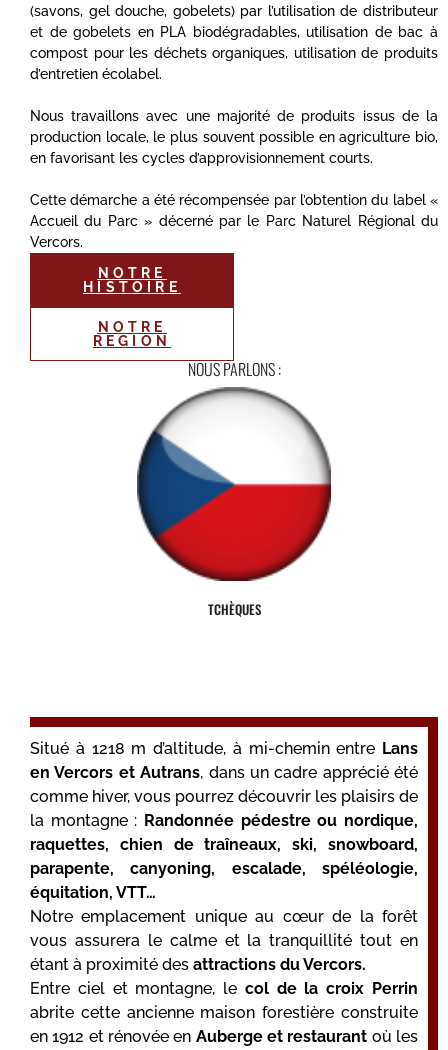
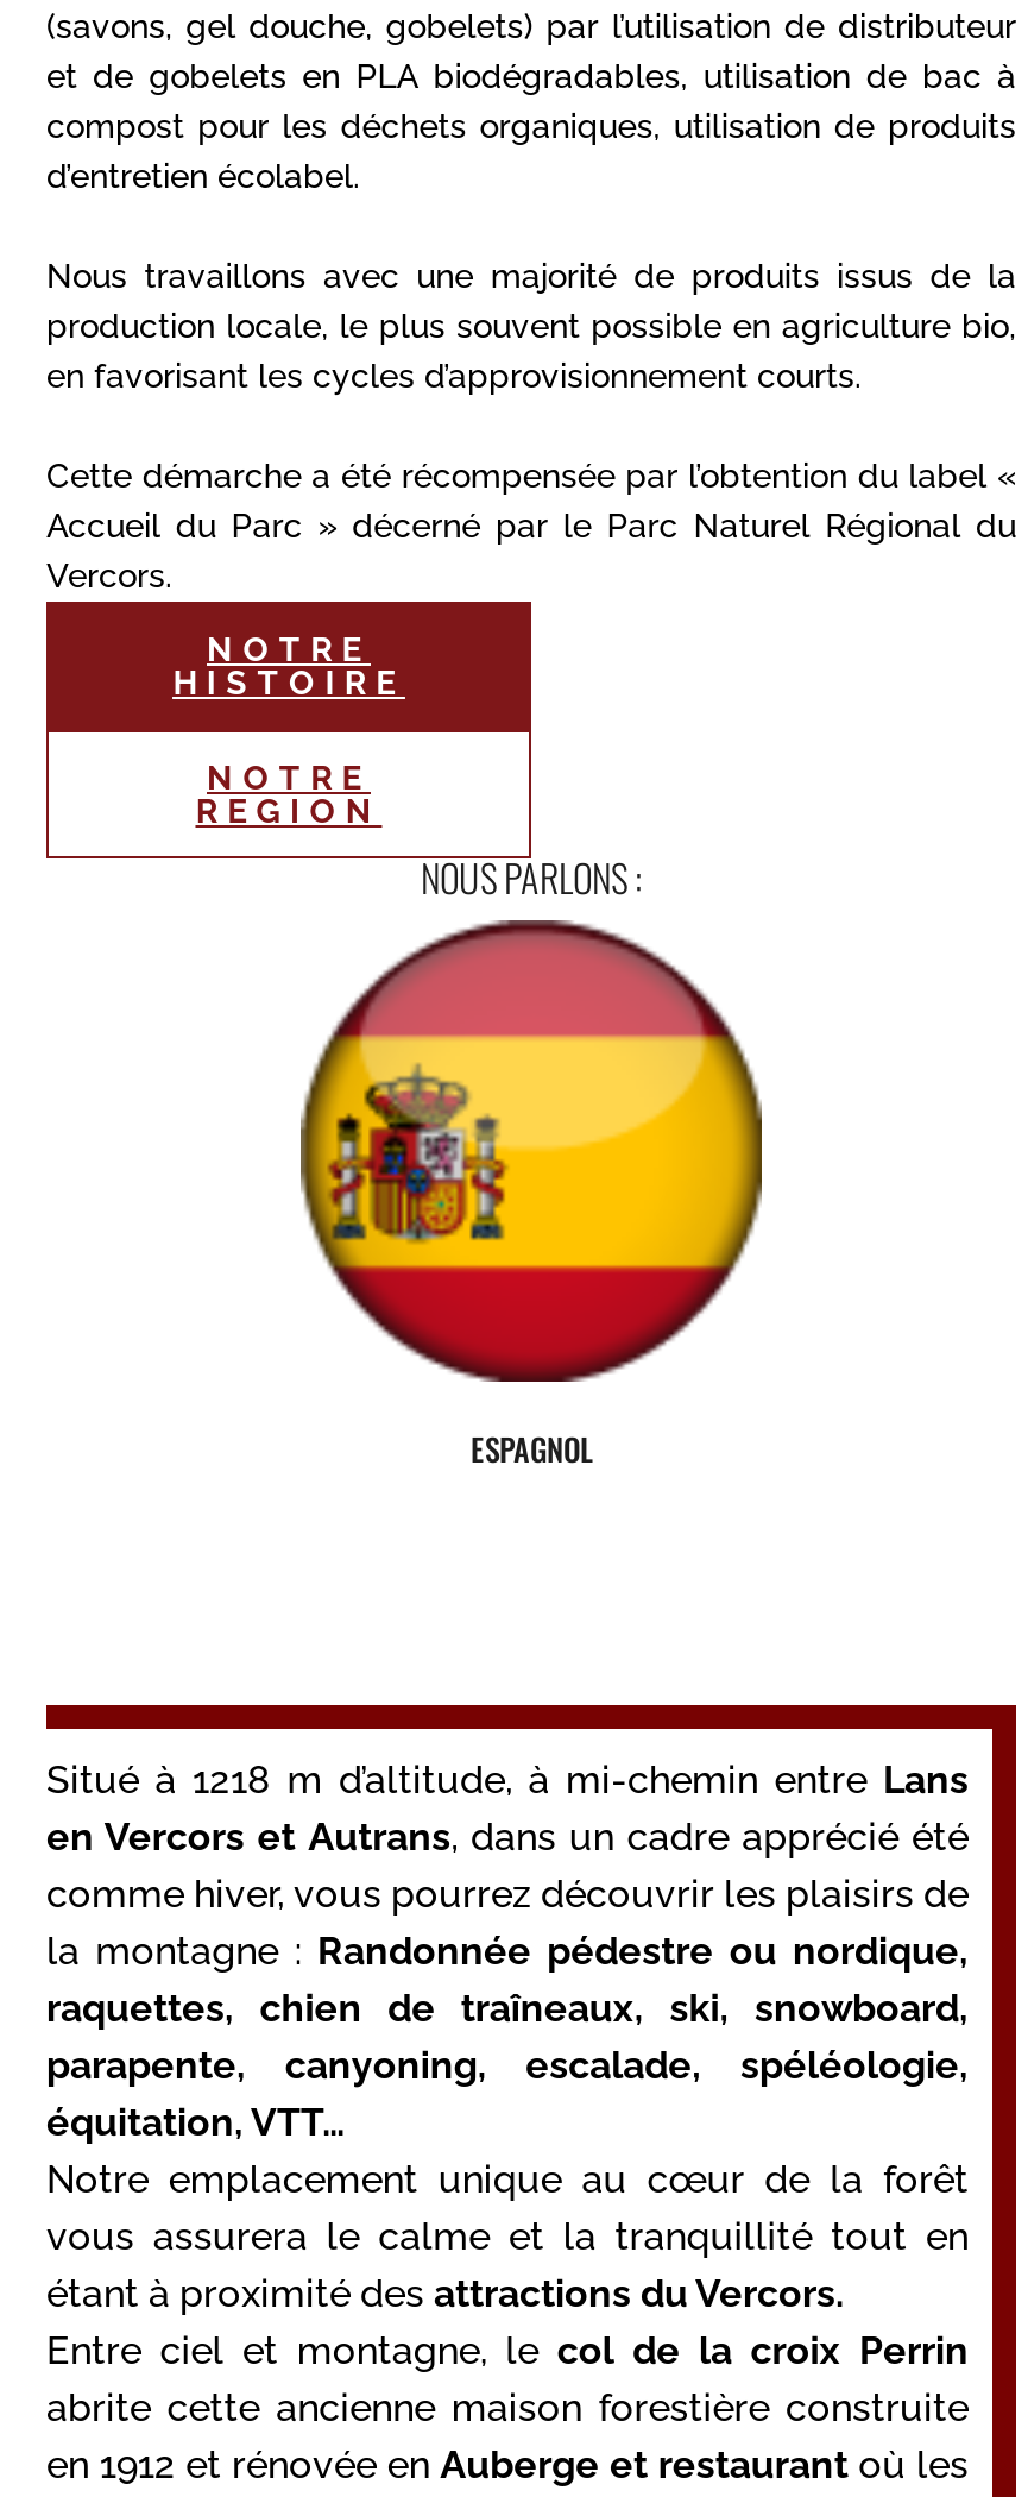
[137,387,331,537] [image] -> [301,923,762,1277] [image]
[207,599,260,619] TCHÈQUES -> [471,1424,592,1472] ESPAGNOL

